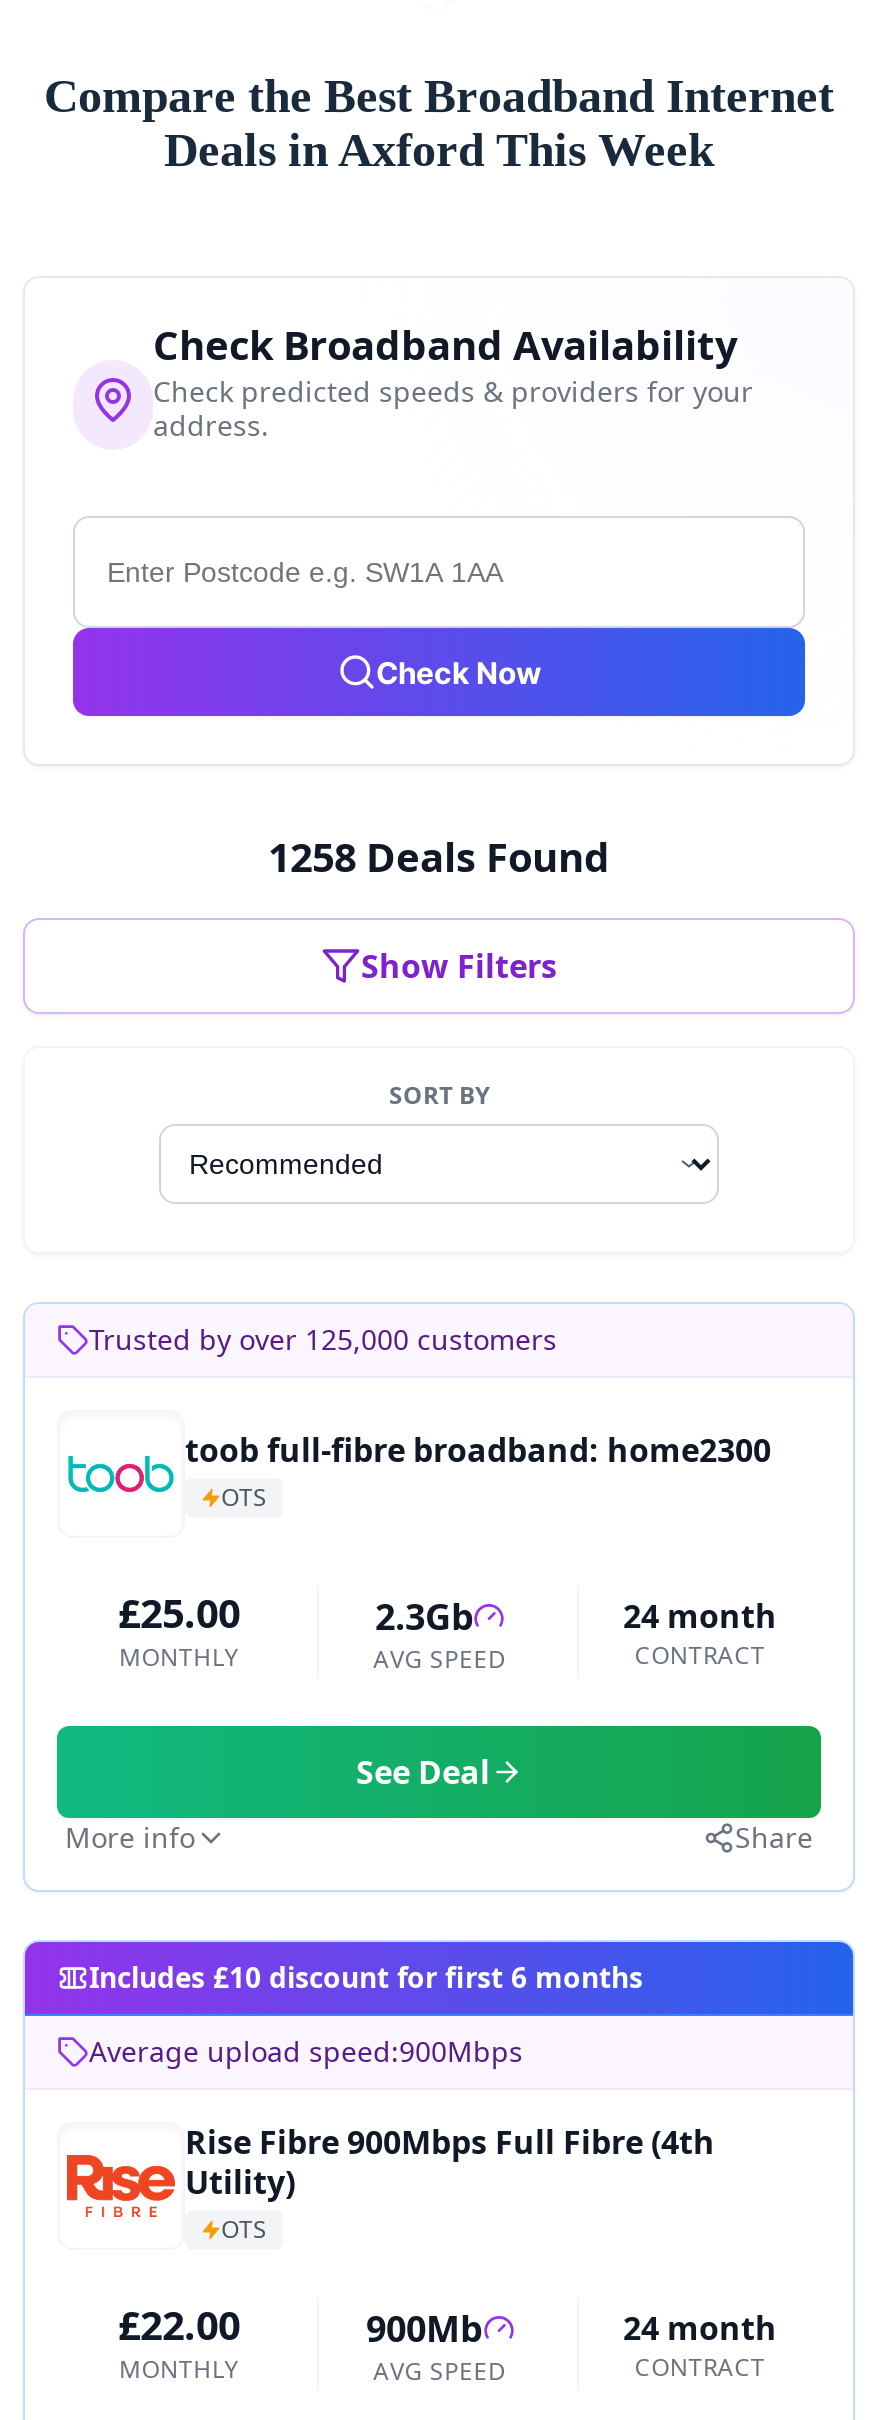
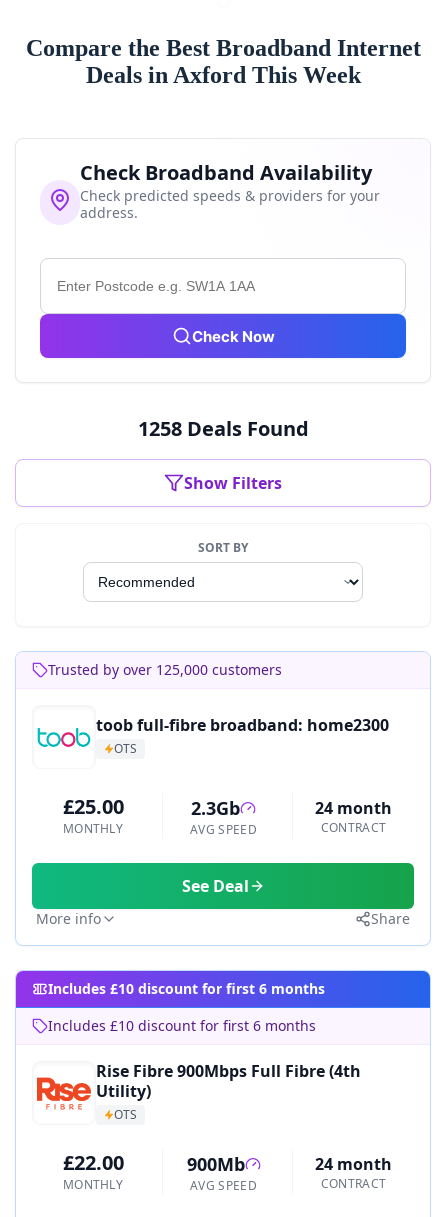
[89,2033,523,2071] Average upload speed:900Mbps -> [48,1016,316,1035] Includes £10 discount for first 6 months

